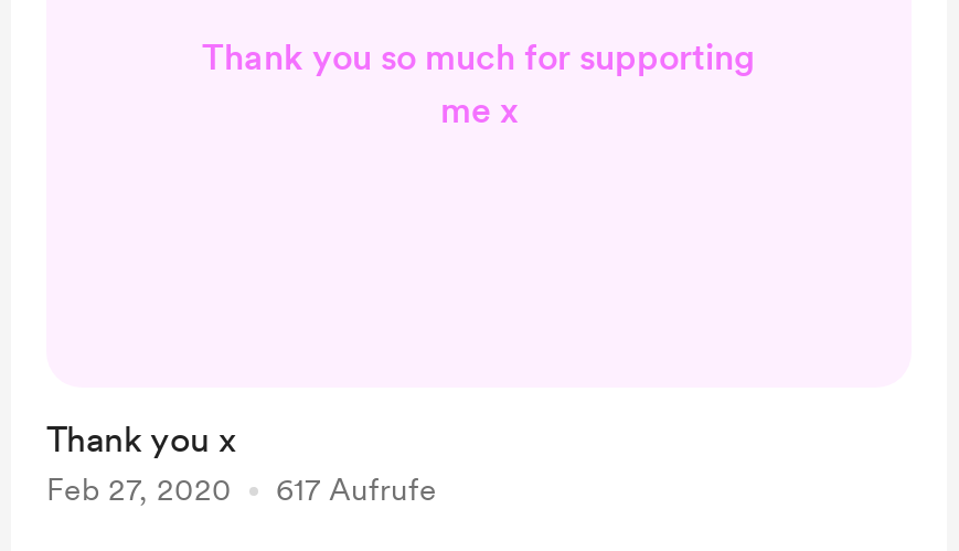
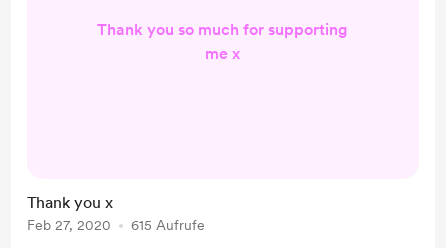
[46,471,437,507] Feb 27, 2020 617 Aufrufe -> [27,217,205,233] Feb 27, 2020 615 Aufrufe

